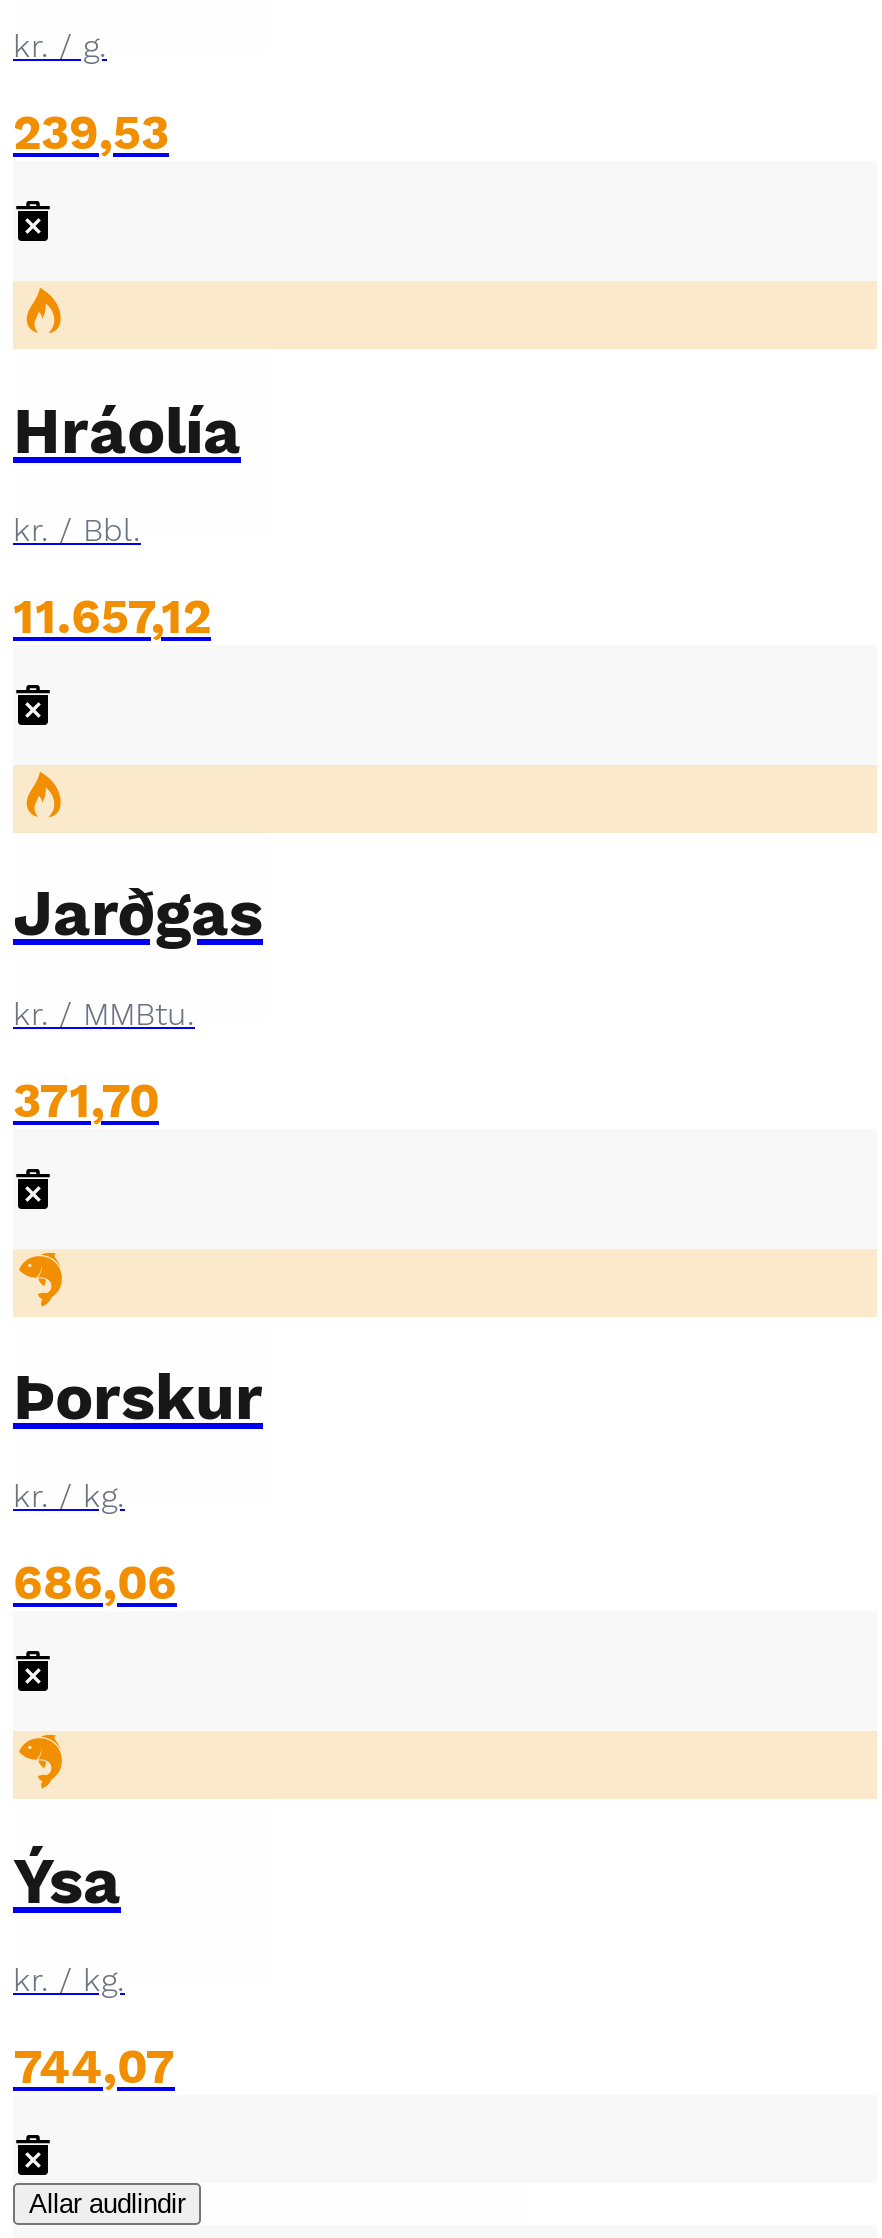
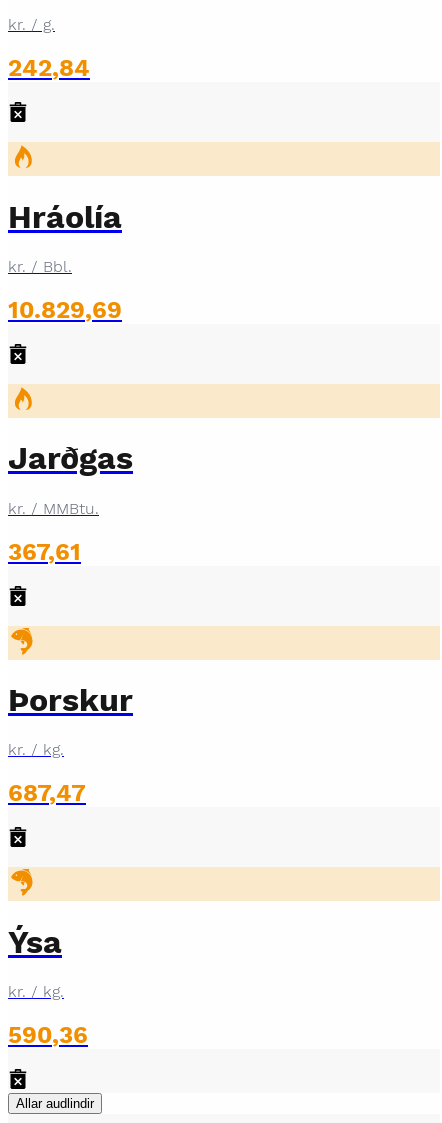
[13,106,169,162] 239,53 -> [8,54,90,82] 242,84
[13,589,211,645] 11.657,12 -> [8,296,122,324] 10.829,69
[13,1072,159,1128] 371,70 -> [8,538,81,566] 367,61
[13,1556,177,1612] 686,06 -> [8,779,86,807] 687,47
[13,2039,175,2095] 744,07 -> [8,1021,88,1049] 590,36

